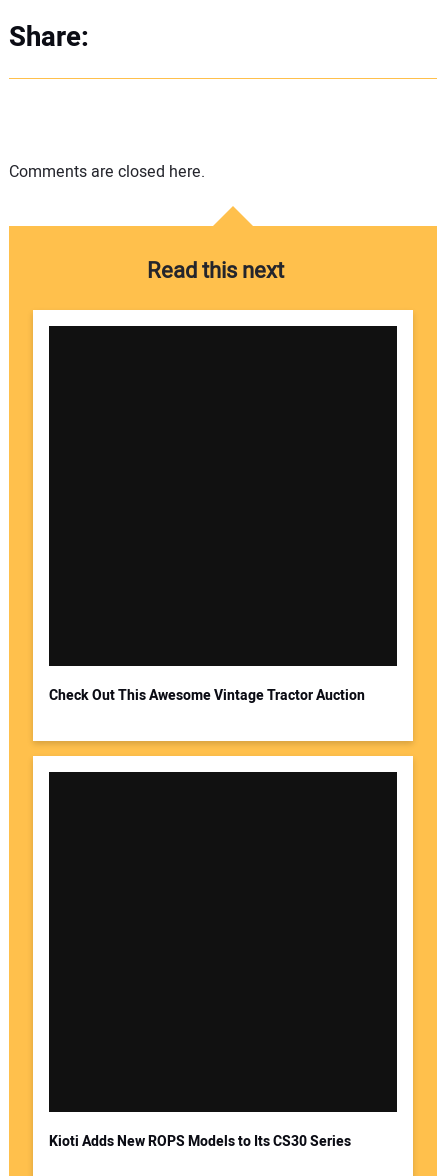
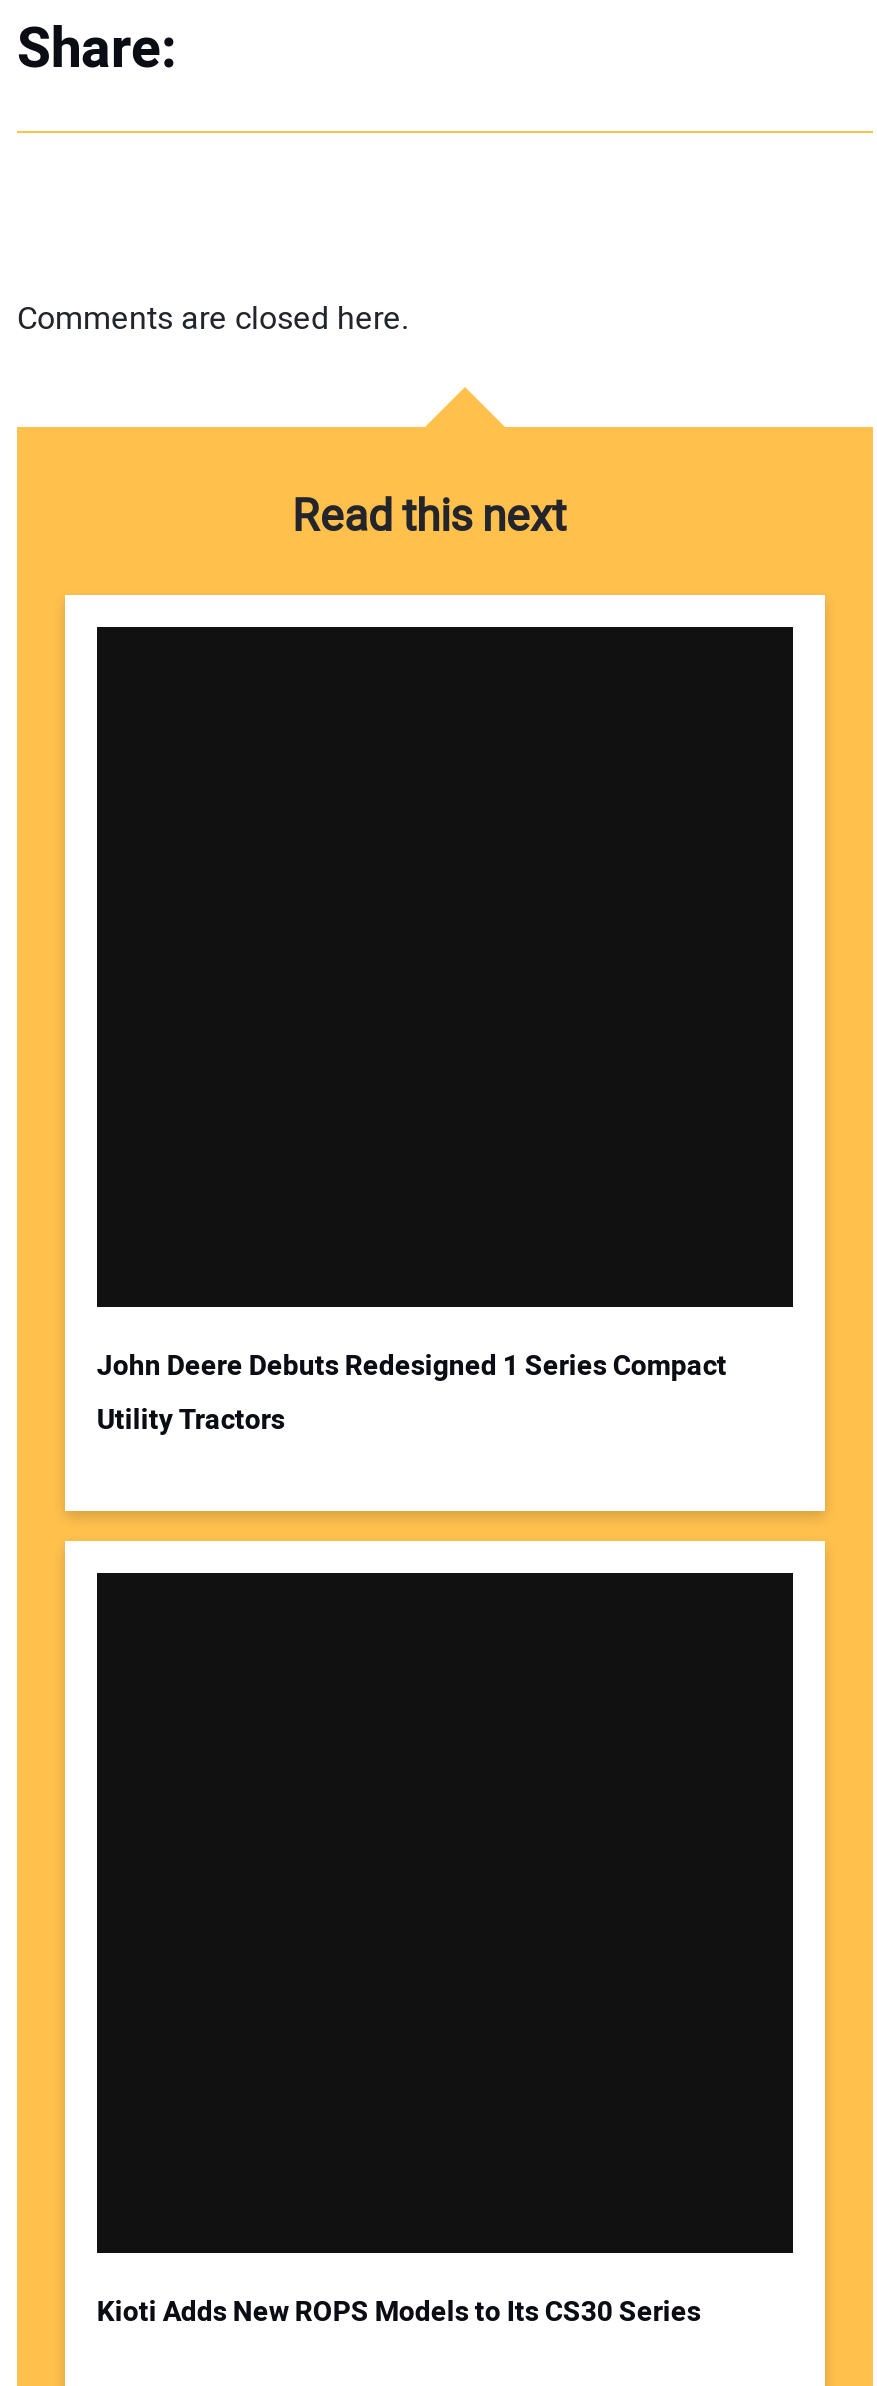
[49,684,365,705] Check Out This Awesome Vintage Tractor Auction -> [97,1344,727,1440] John Deere Debuts Redesigned 1 Series Compact | Utility Tractors

